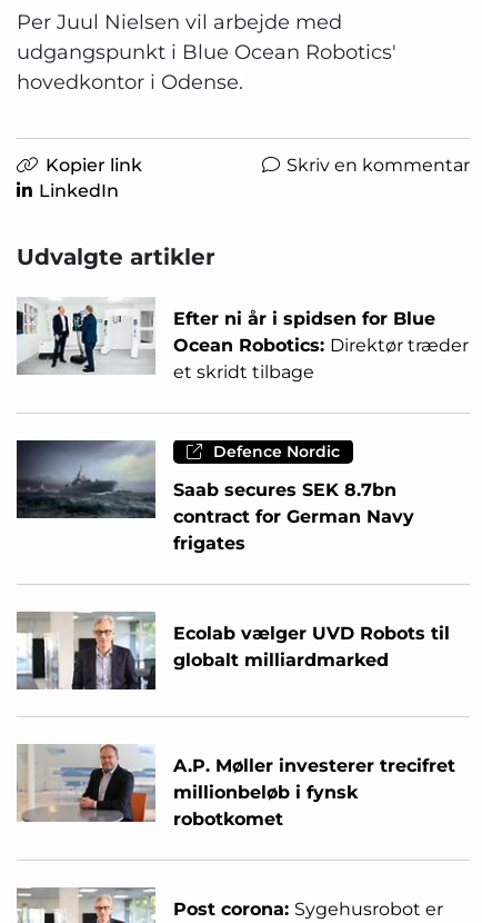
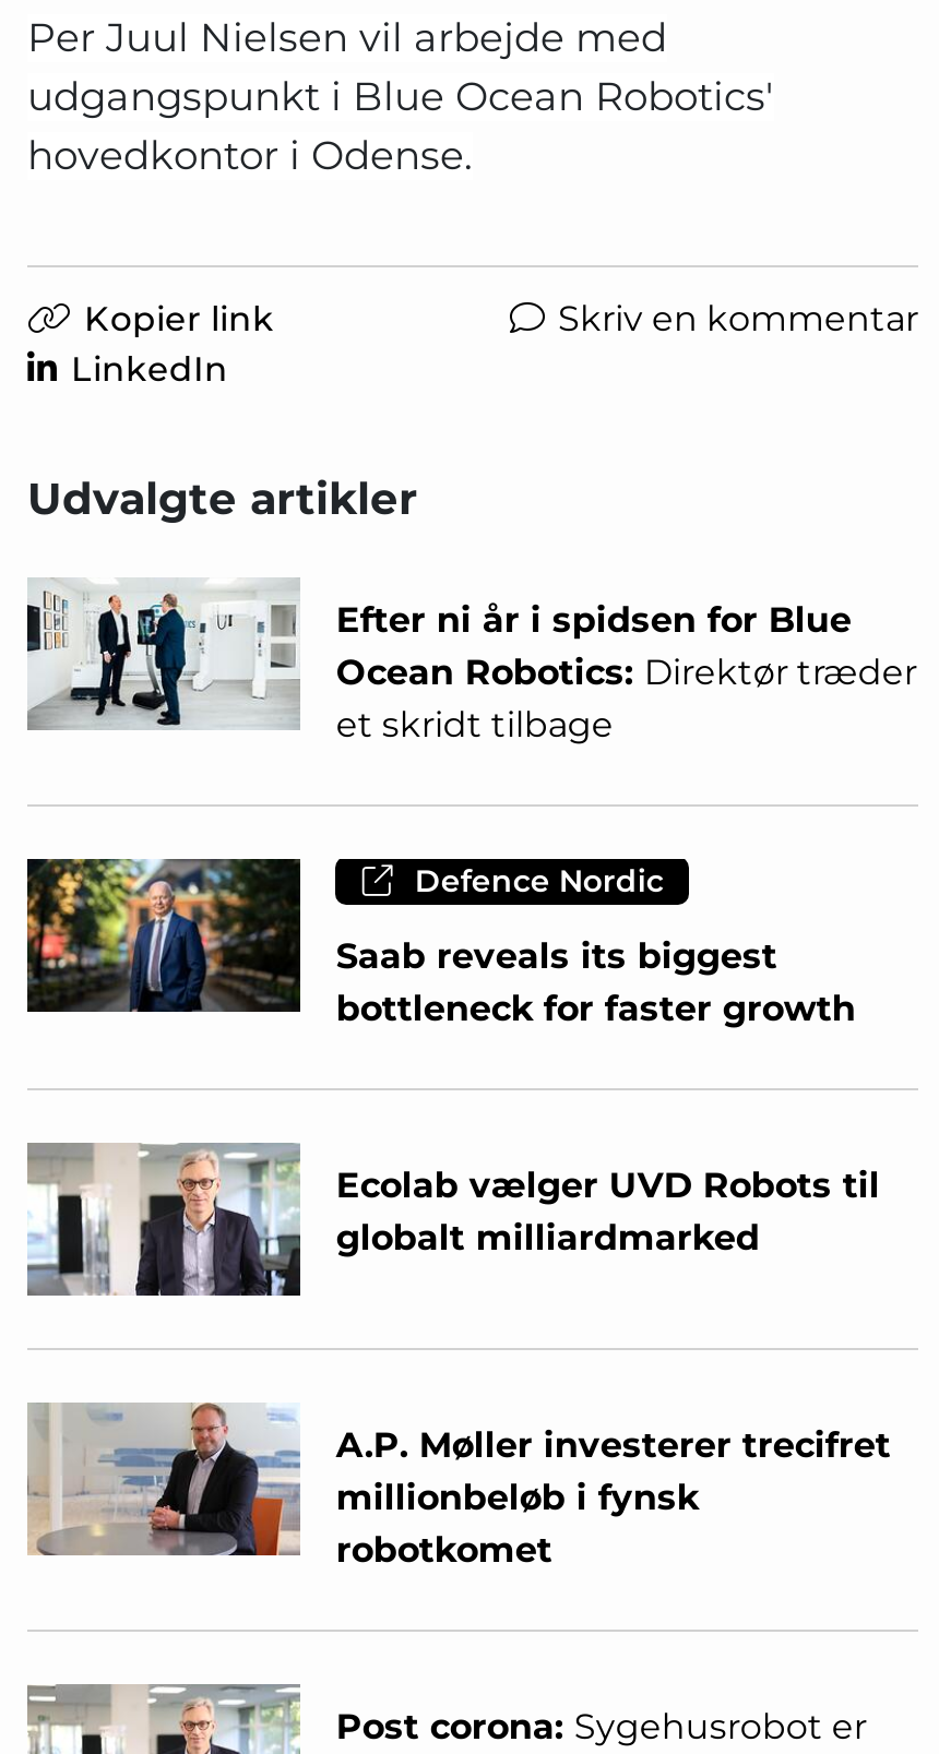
[17,439,415,554] [image] | Saab secures SEK 8.7bn | contract for German Navy | frigates -> [25,857,856,1030] [image] | Saab reveals its biggest | bottleneck for faster growth

